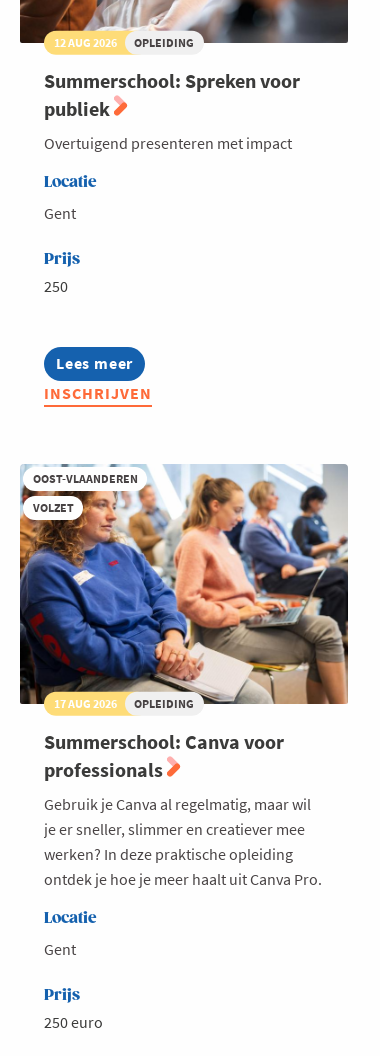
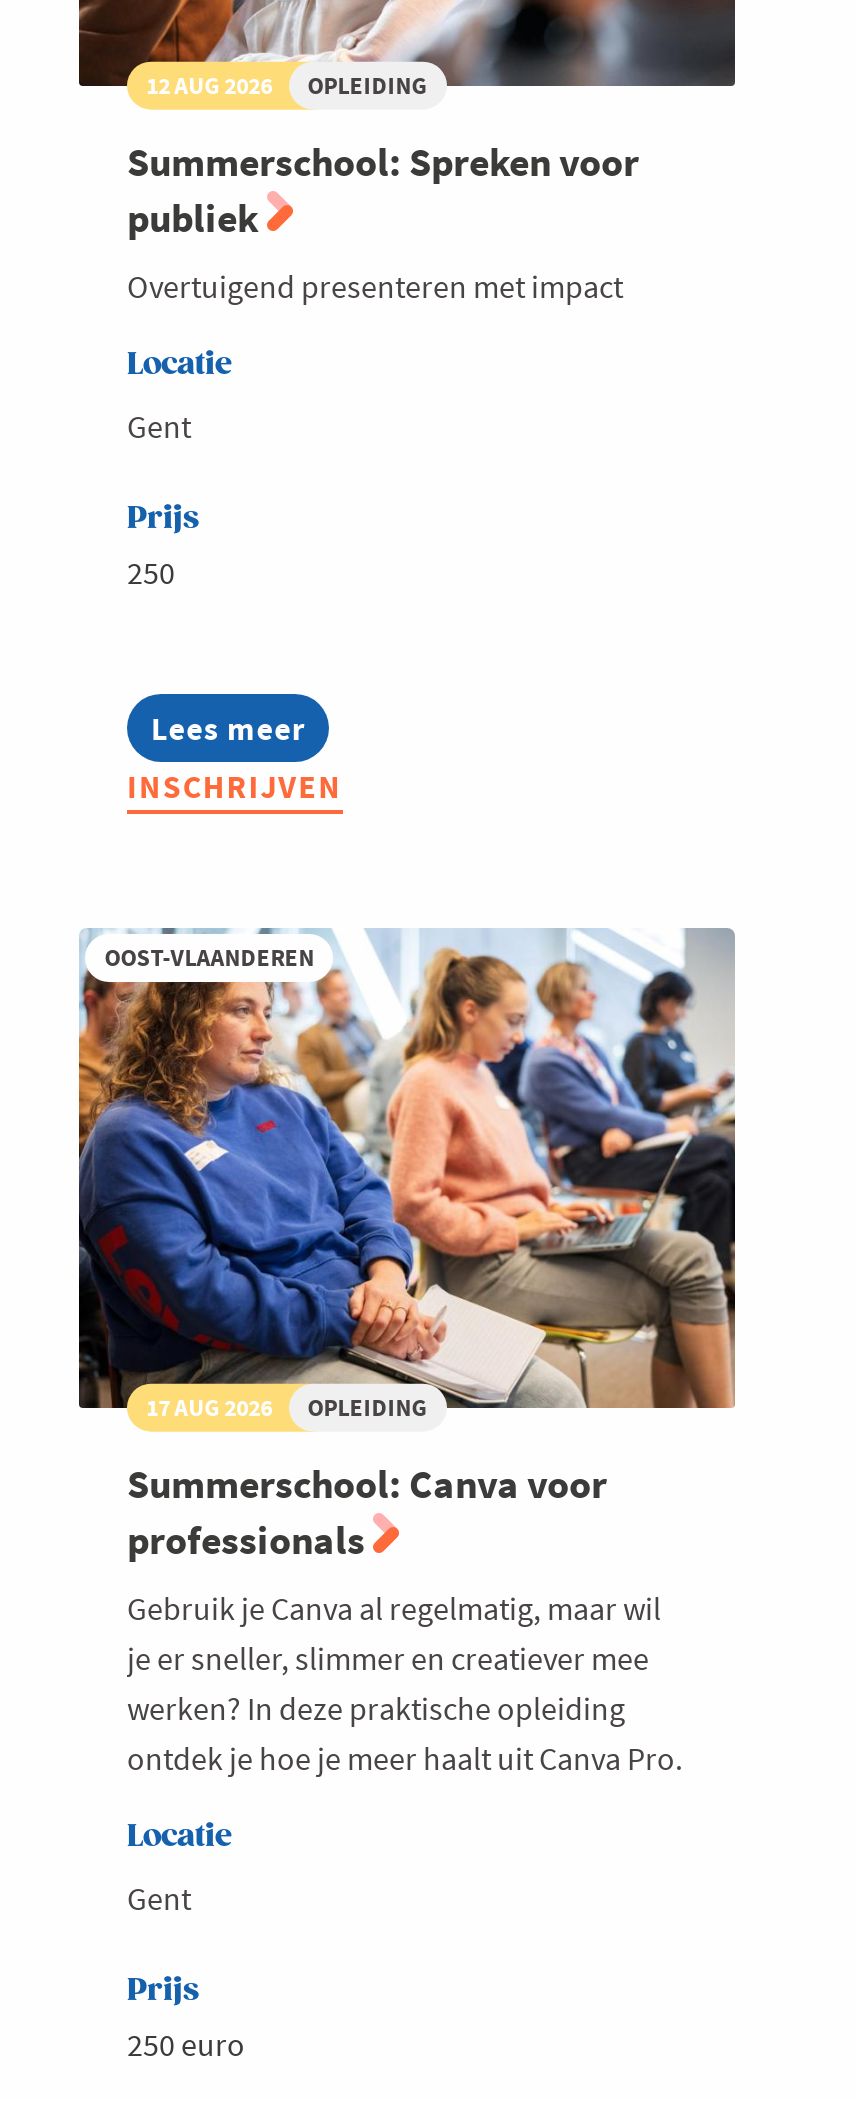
[33,500,74,515] VOLZET -> none

